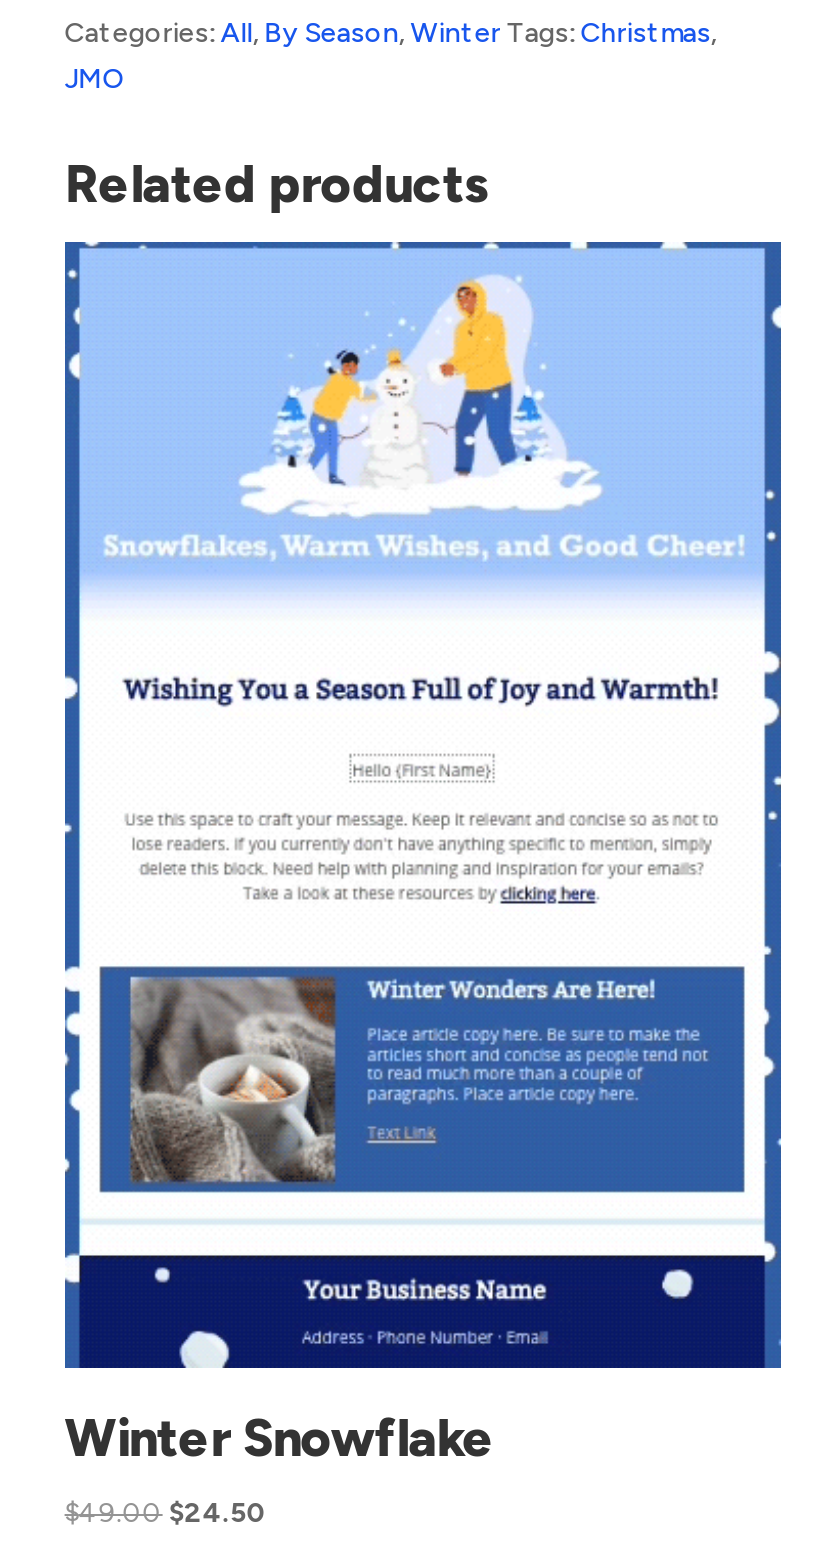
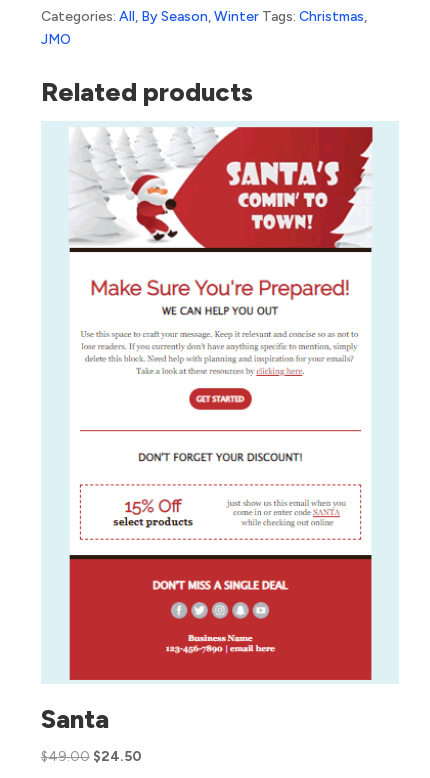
[63,240,783,1471] [image] | Winter Snowflake -> [41,121,399,735] [image] | Santa

